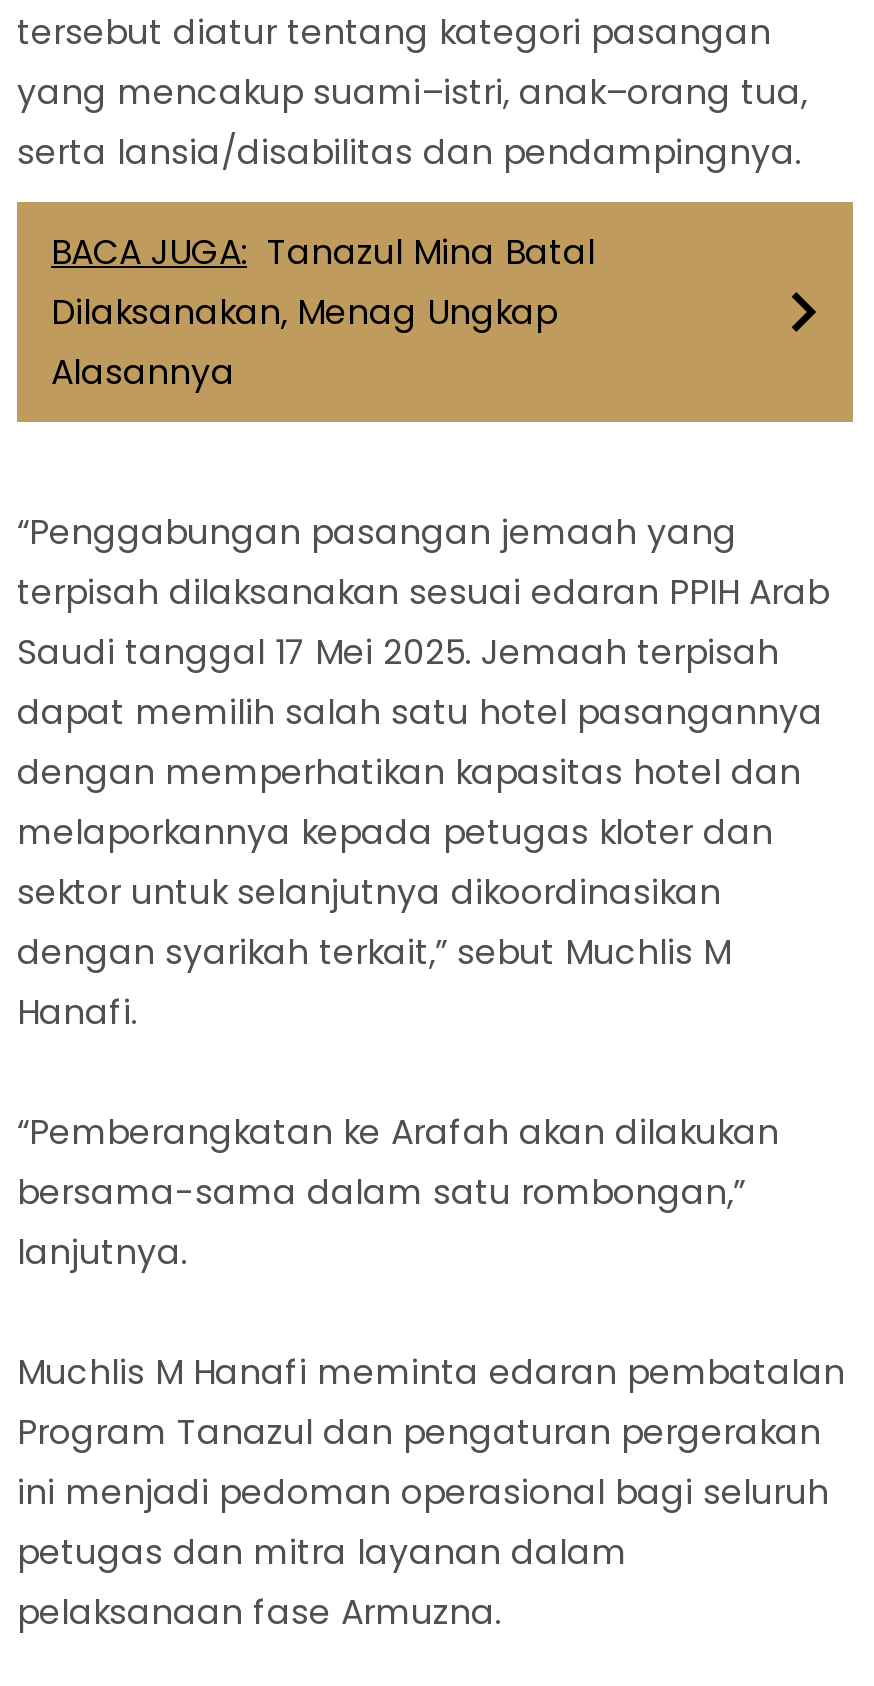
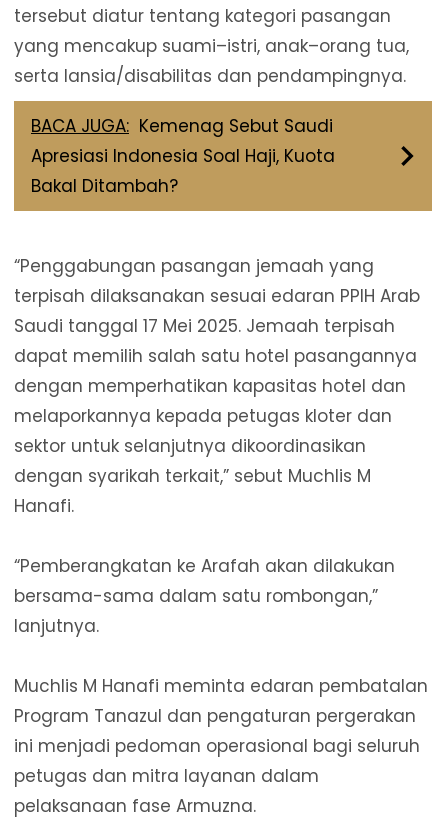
[51,229,595,397] BACA JUGA: Tanazul Mina Batal | Dilaksanakan, Menag Ungkap | Alasannya -> [31,114,335,198] BACA JUGA: Kemenag Sebut Saudi | Apresiasi Indonesia Soal Haji, Kuota | Bakal Ditambah?

